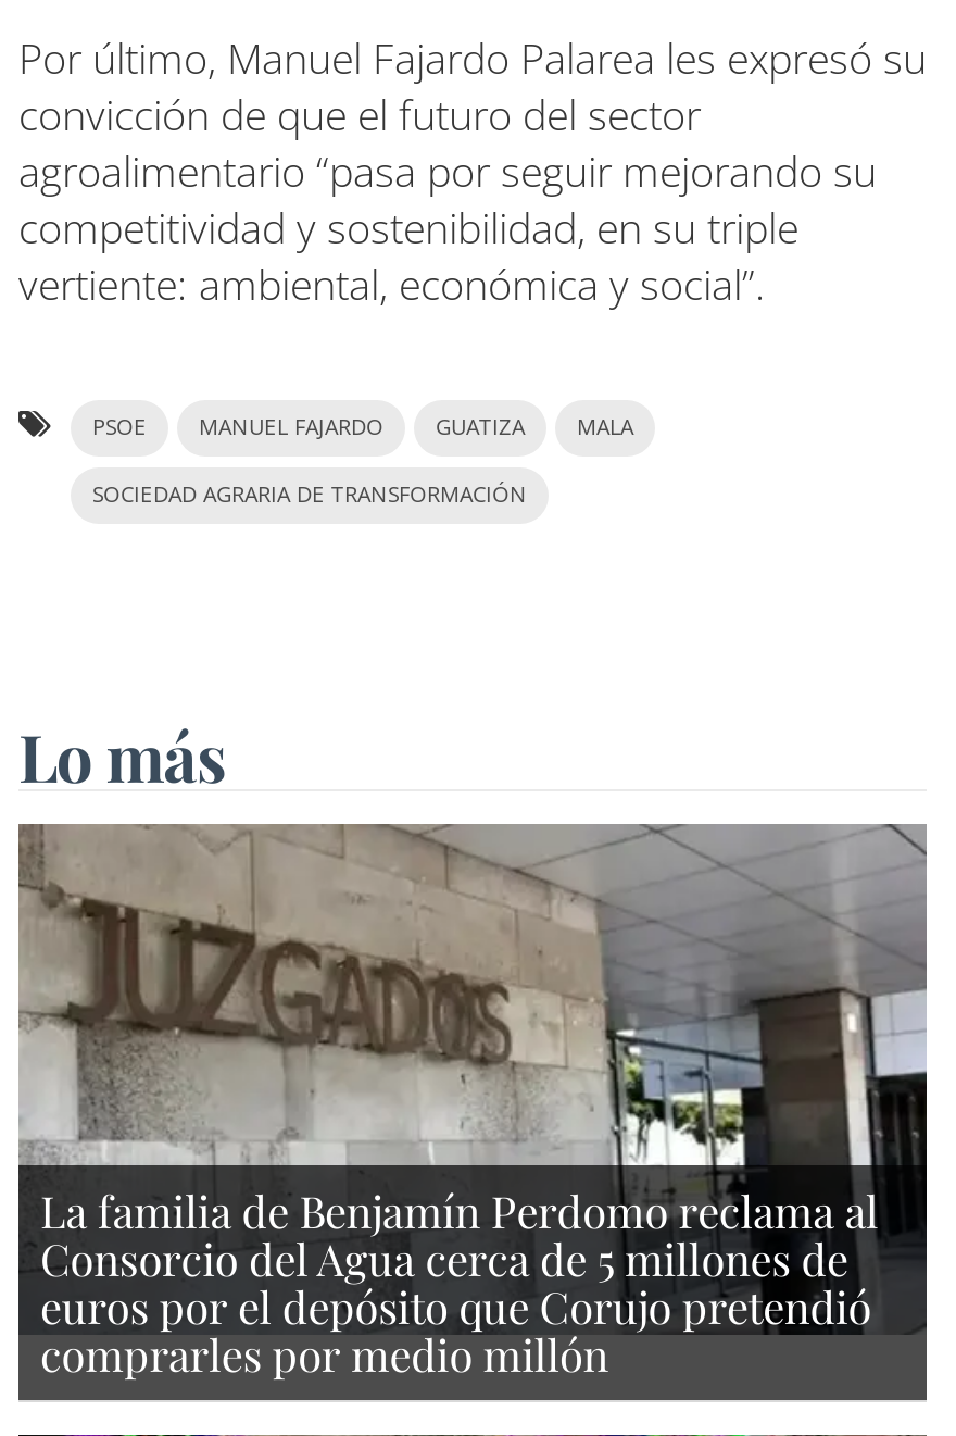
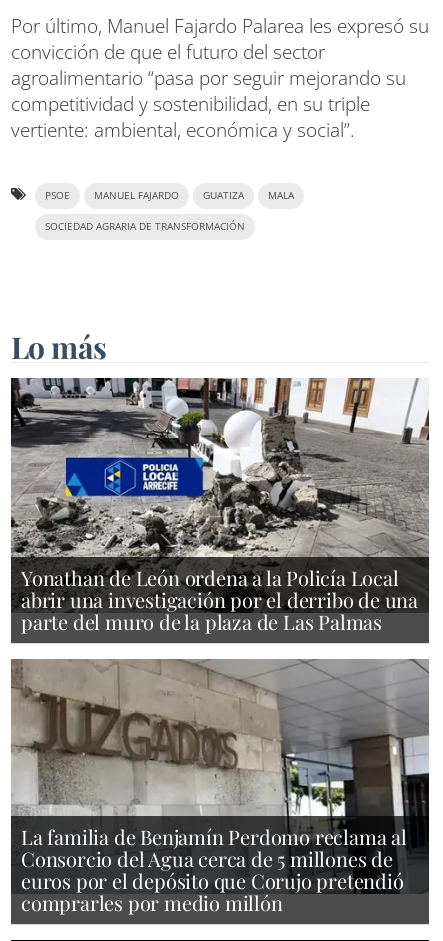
none -> [10,377,430,635] [image] | Yonathan de León ordena a la Policía Local | abrir una investigación por el derribo de una | parte del muro de la plaza de Las Palmas

